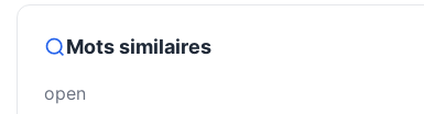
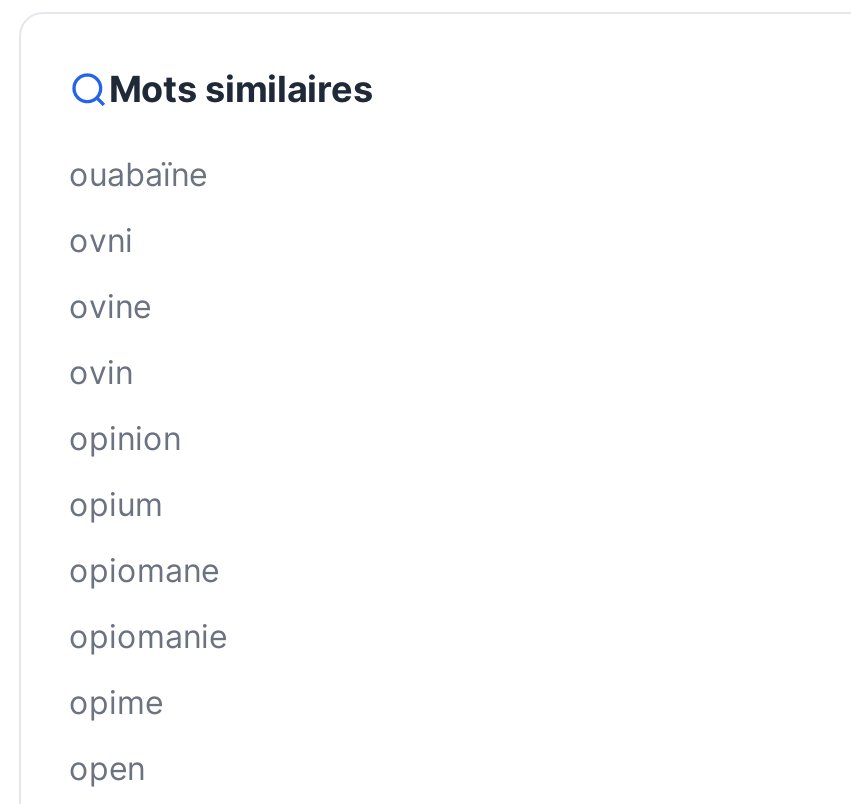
none -> [69,154,227,722] ouabaïne | ovni | ovine | ovin | opinion | opium | opiomane | opiomanie | opime

